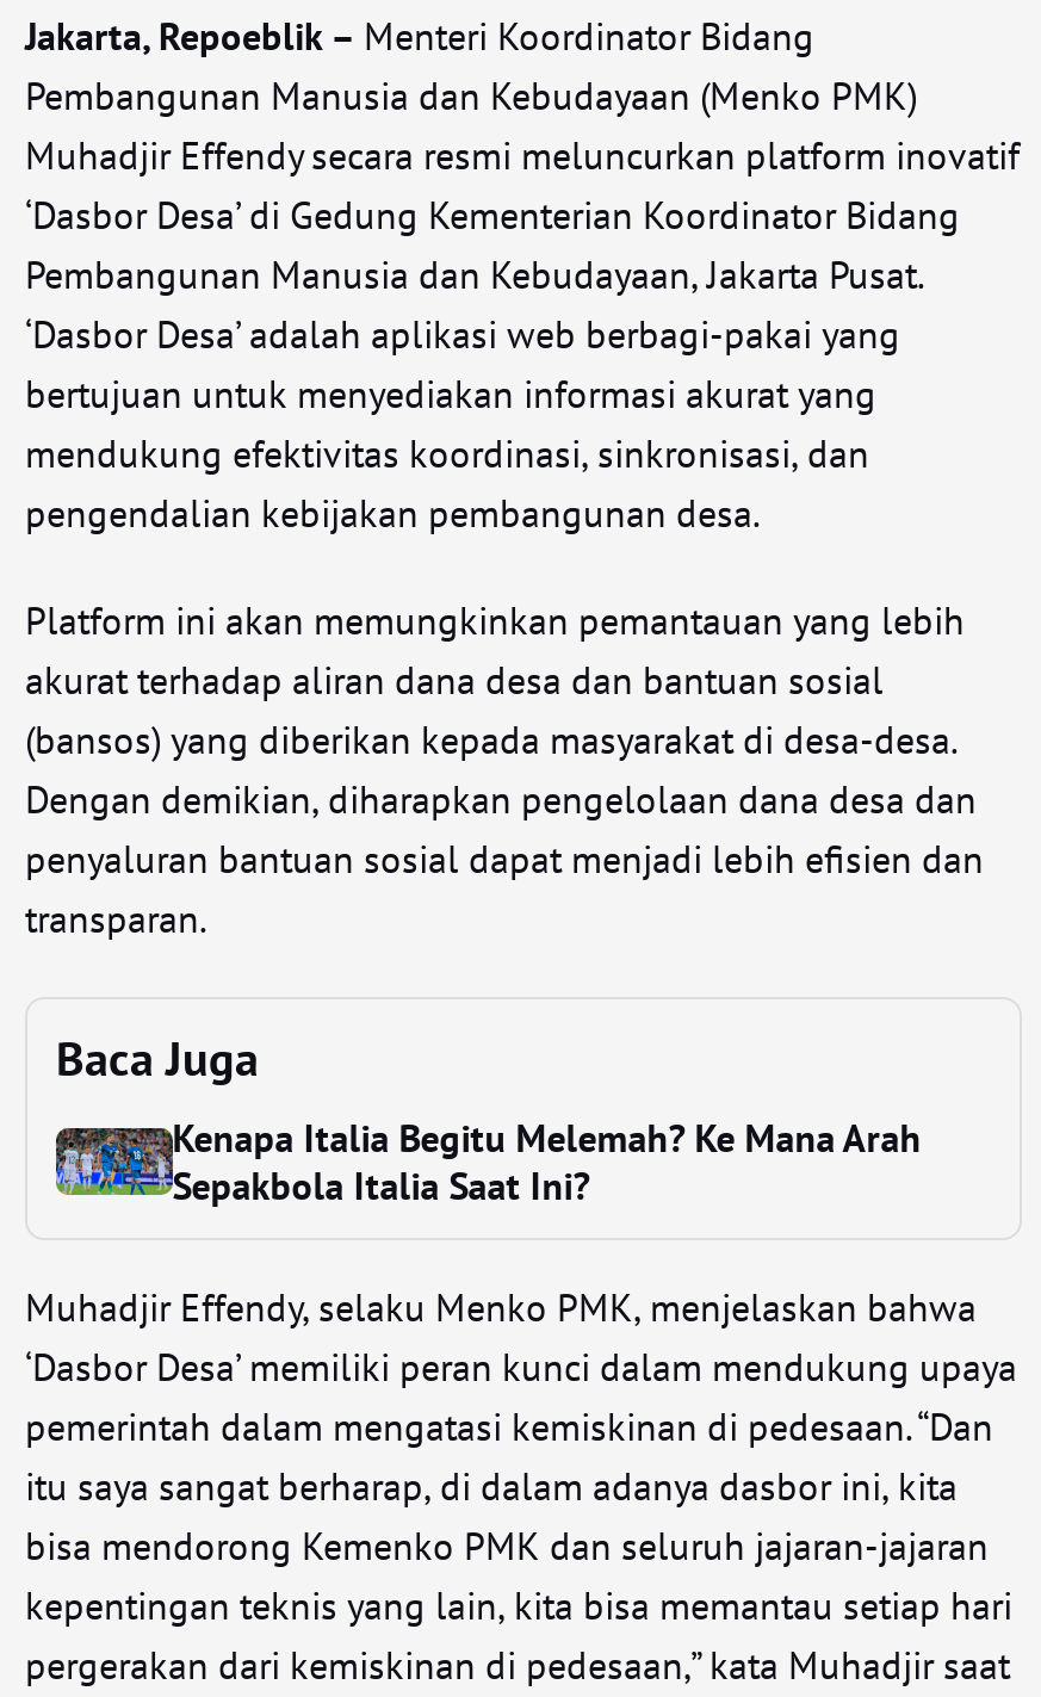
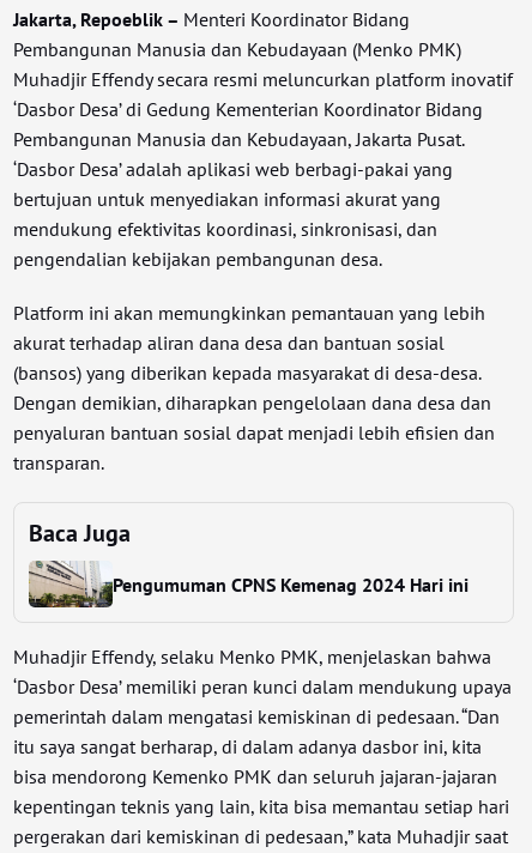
[54,1114,921,1209] [image] | Kenapa Italia Begitu Melemah? Ke Mana Arah | Sepakbola Italia Saat Ini? -> [28,559,468,609] [image] | Pengumuman CPNS Kemenag 2024 Hari ini

